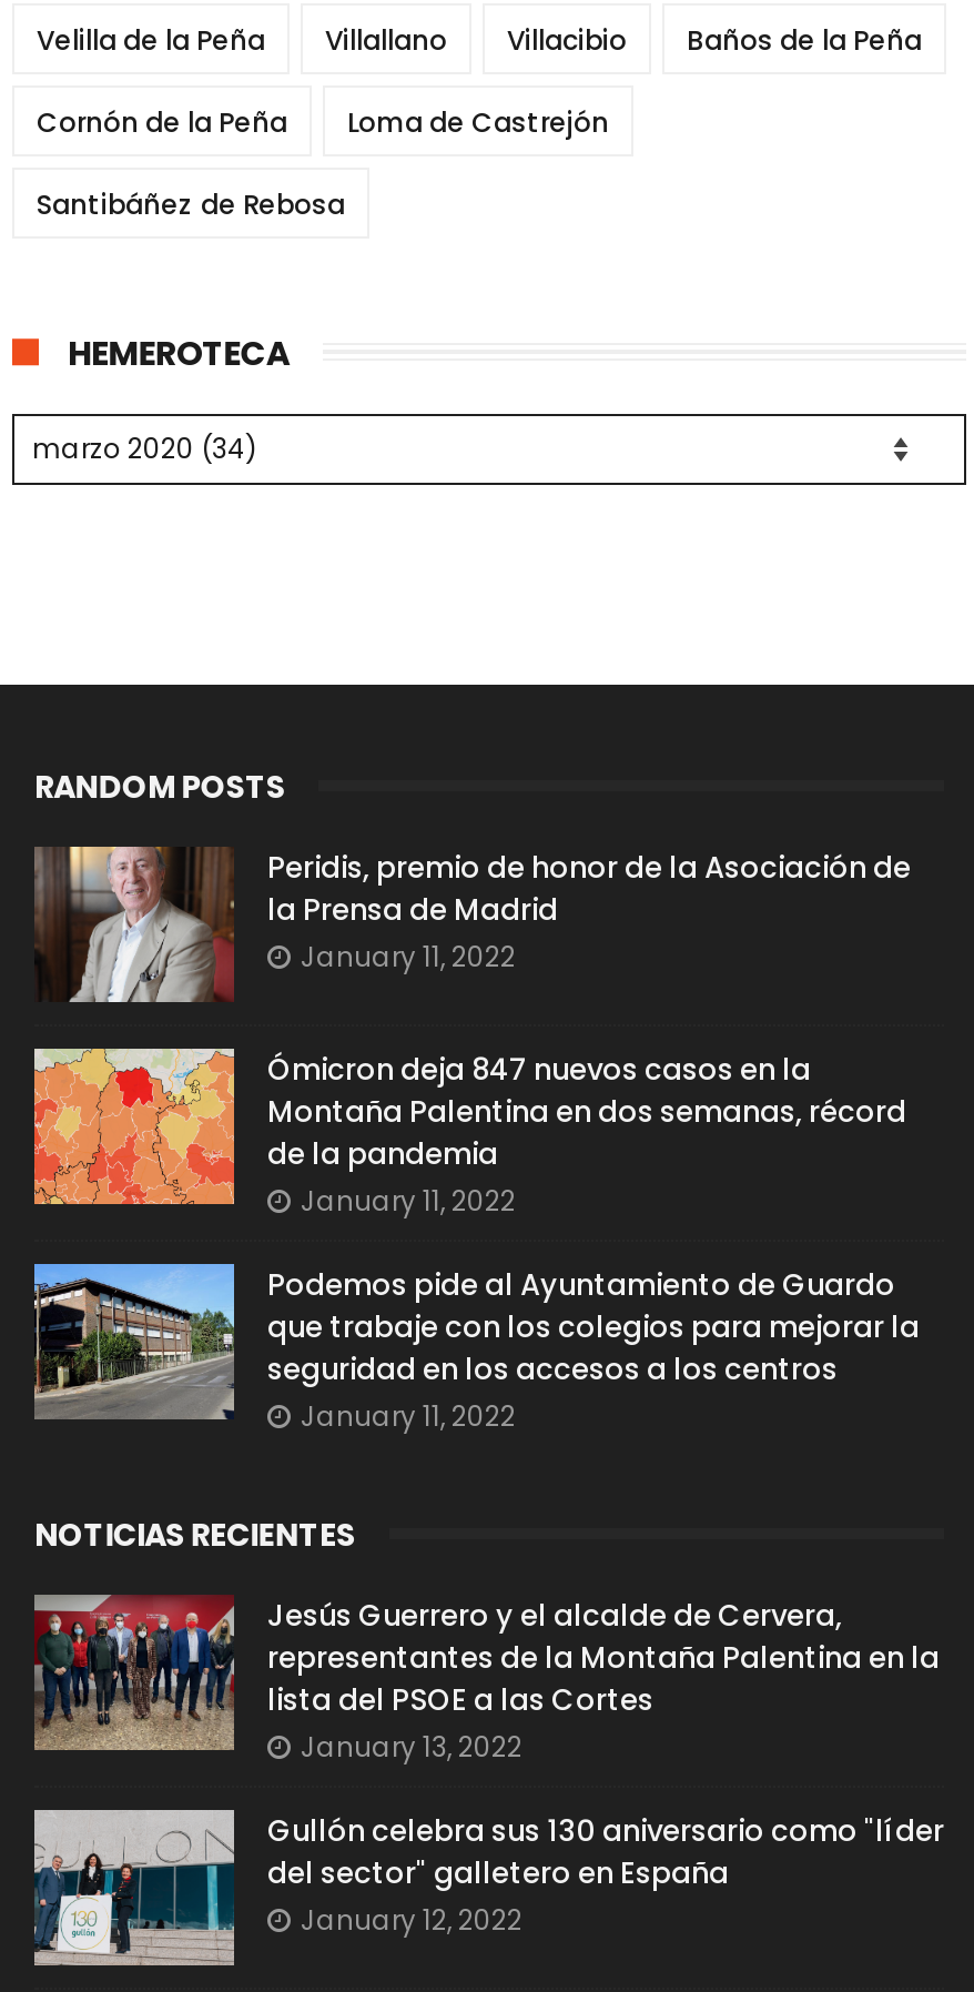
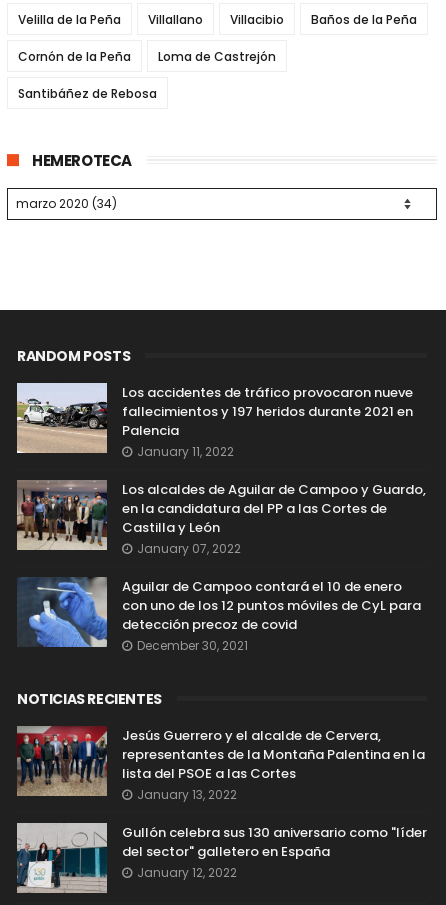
[34,845,911,1004] [image] | Peridis, premio de honor de la Asociación de | la Prensa de Madrid -> [16,382,413,459] [image] | Los accidentes de tráfico provocaron nueve | fallecimientos y 197 heridos durante 2021 en | Palencia
[32,1049,906,1220] [image] | Ómicron deja 847 nuevos casos en la | Montaña Palentina en dos semanas, récord | de la pandemia | January 11, 2022 -> [17,480,426,557] [image] | Los alcaldes de Aguilar de Campoo y Guardo, | en la candidatura del PP a las Cortes de | Castilla y León | January 07, 2022
[32,1262,920,1435] [image] | Podemos pide al Ayuntamiento de Guardo | que trabaje con los colegios para mejorar la | seguridad en los accesos a los centros | January 11, 2022 -> [17,576,421,654] [image] | Aguilar de Campoo contará el 10 de enero | con uno de los 12 puntos móviles de CyL para | detección precoz de covid | December 30, 2021

